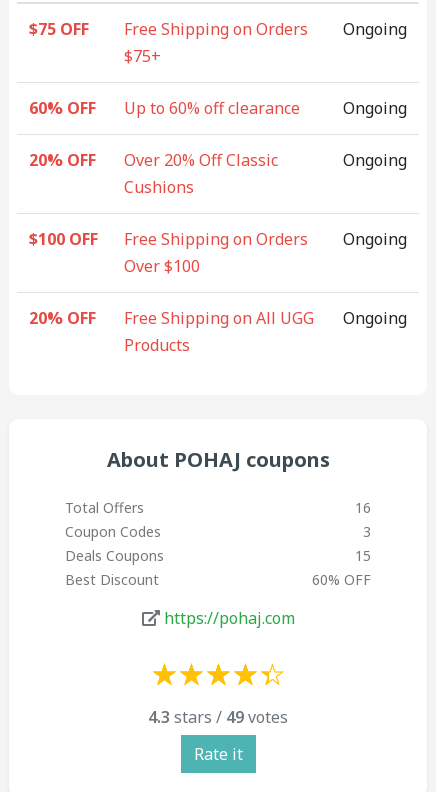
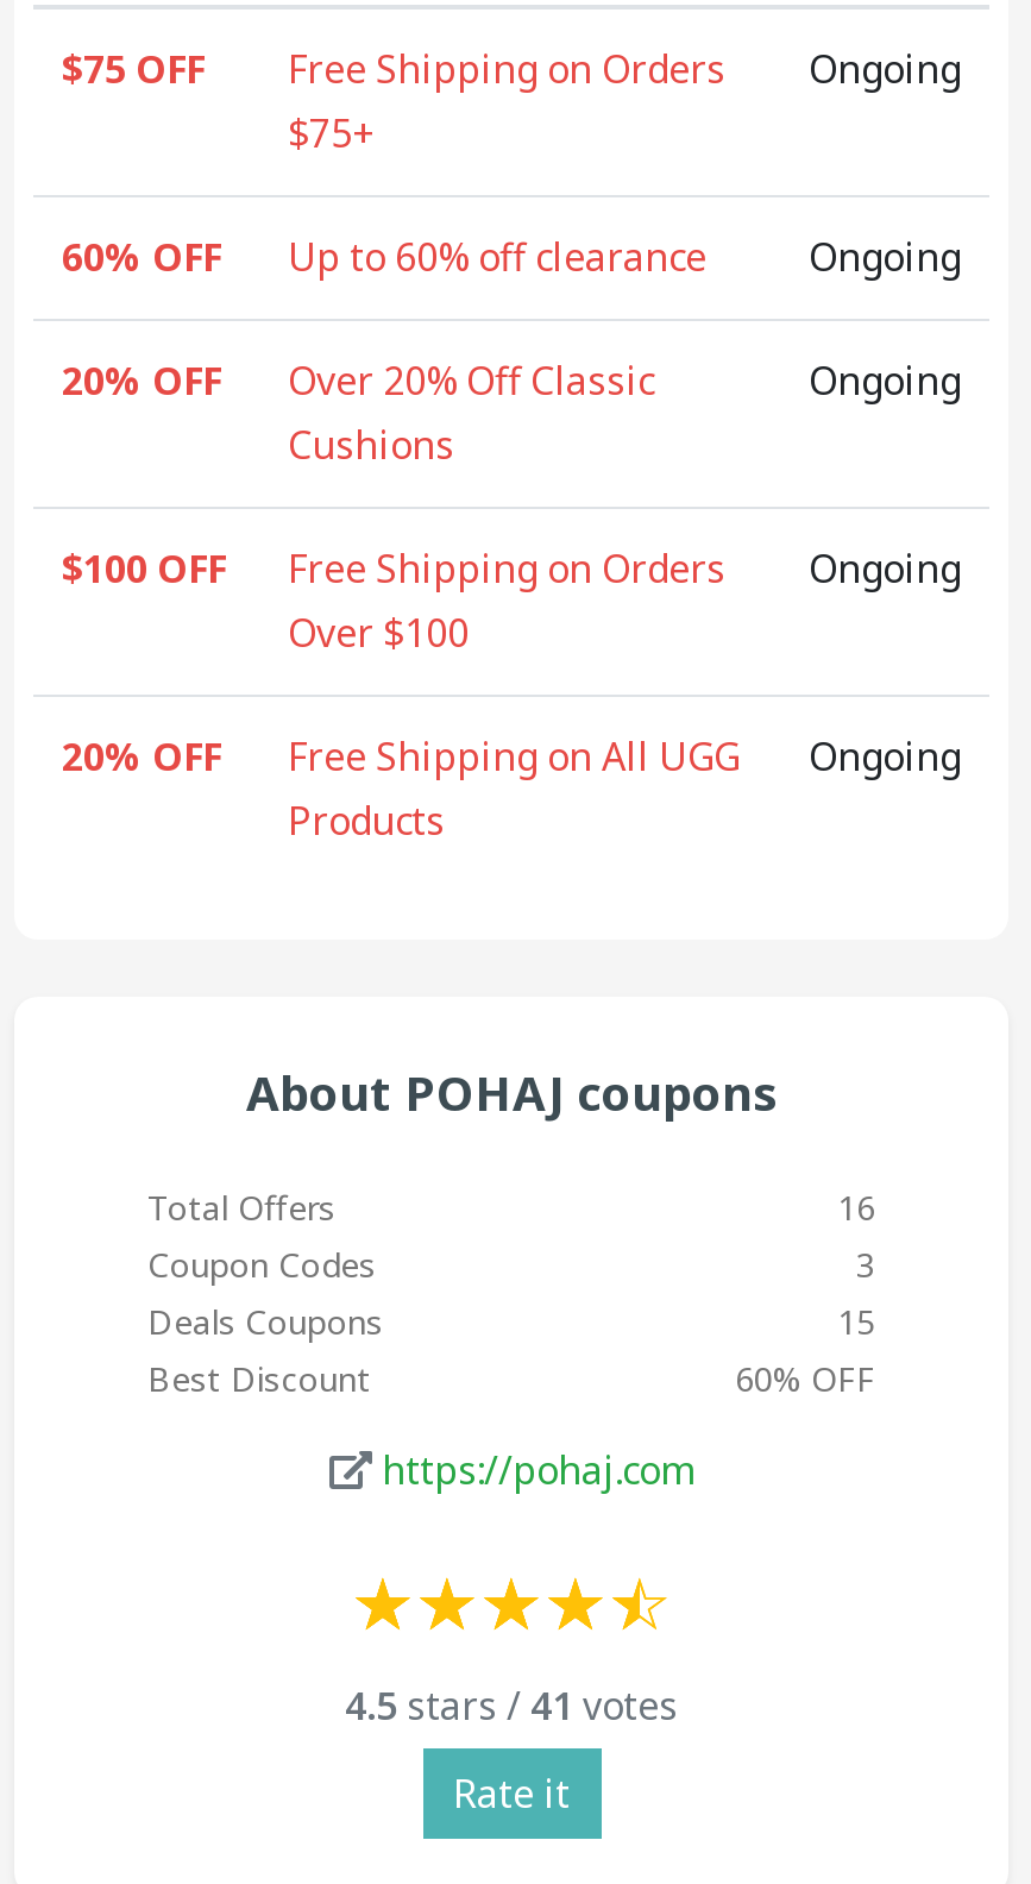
[148,706,288,728] 4.3 stars / 49 votes -> [345,1679,678,1732] 4.5 stars / 41 votes

